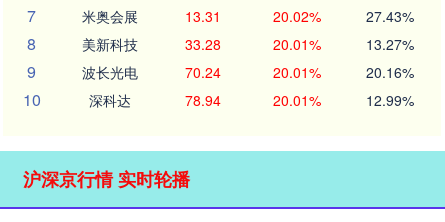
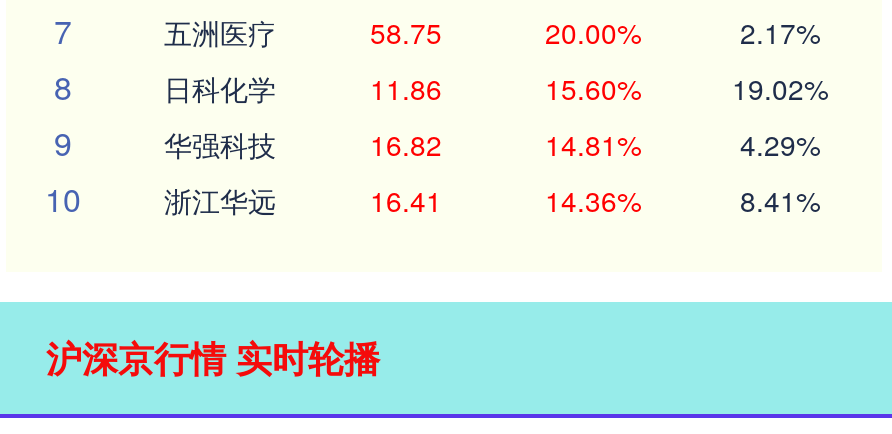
[82,6,414,26] 米奥会展 | 13.31 | 20.02% | 27.43% -> [164,12,820,52] 五洲医疗 | 58.75 | 20.00% | 2.17%
[82,34,414,54] 美新科技 | 33.28 | 20.01% | 13.27% -> [164,68,828,108] 日科化学 | 11.86 | 15.60% | 19.02%
[82,62,414,82] 波长光电 | 70.24 | 20.01% | 20.16% -> [164,124,820,164] 华强科技 | 16.82 | 14.81% | 4.29%
[89,90,414,110] 深科达 | 78.94 | 20.01% | 12.99% -> [164,180,820,220] 浙江华远 | 16.41 | 14.36% | 8.41%

